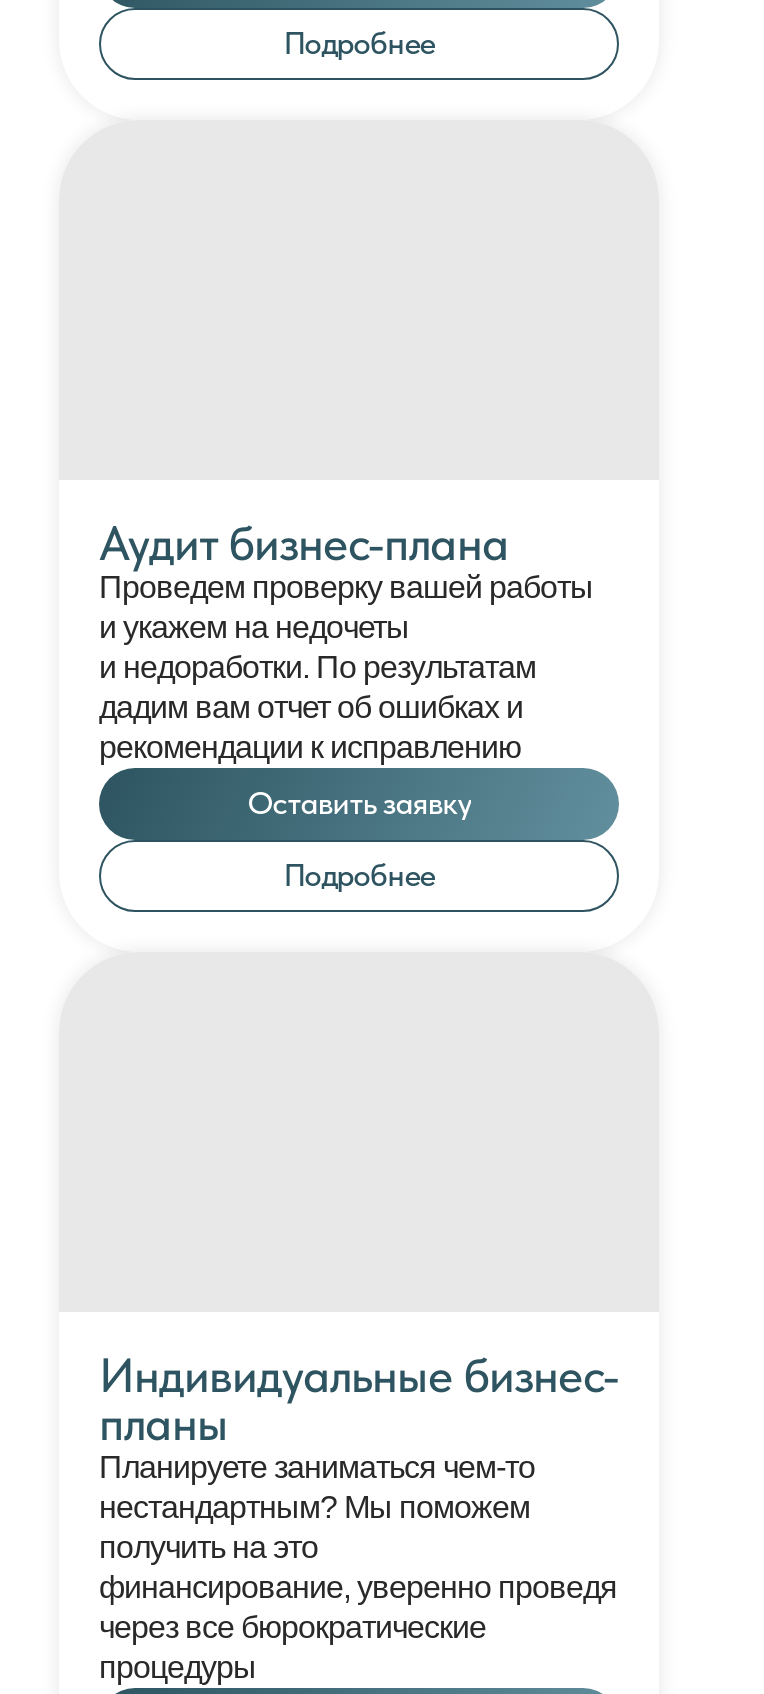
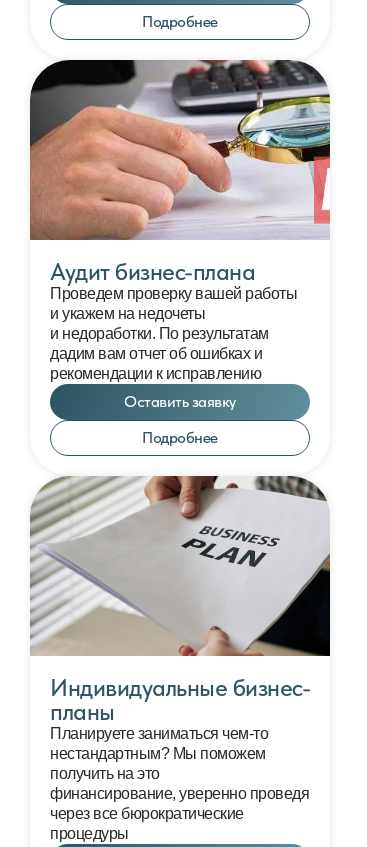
none -> [29,59,331,241] [image]
none -> [29,475,331,657] [image]

